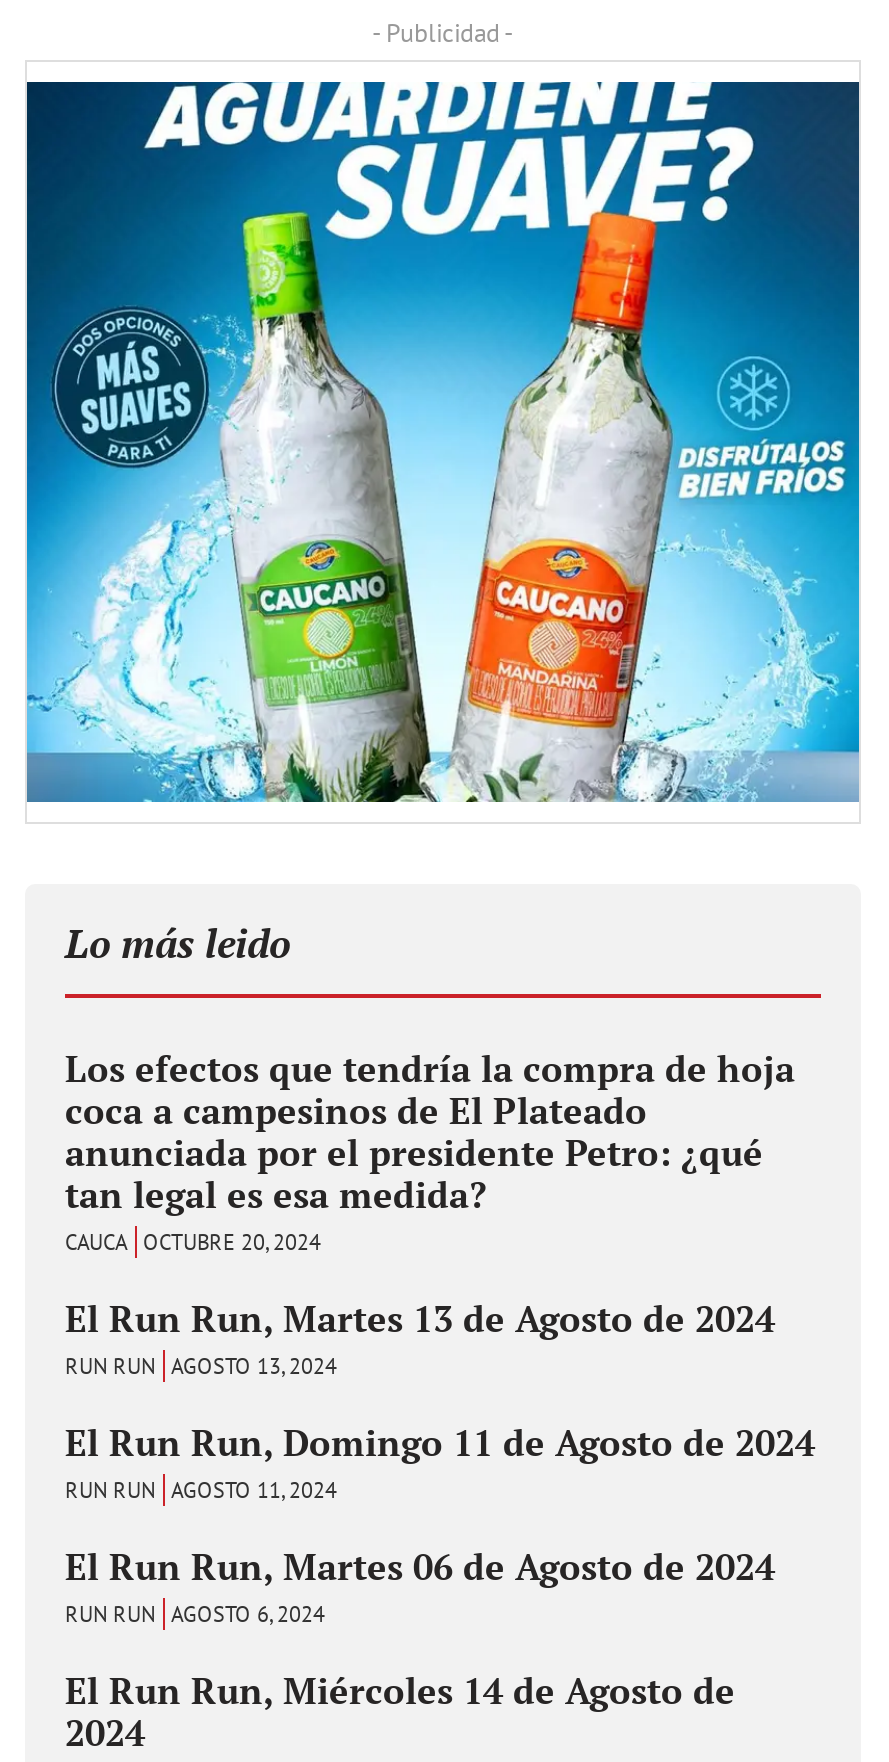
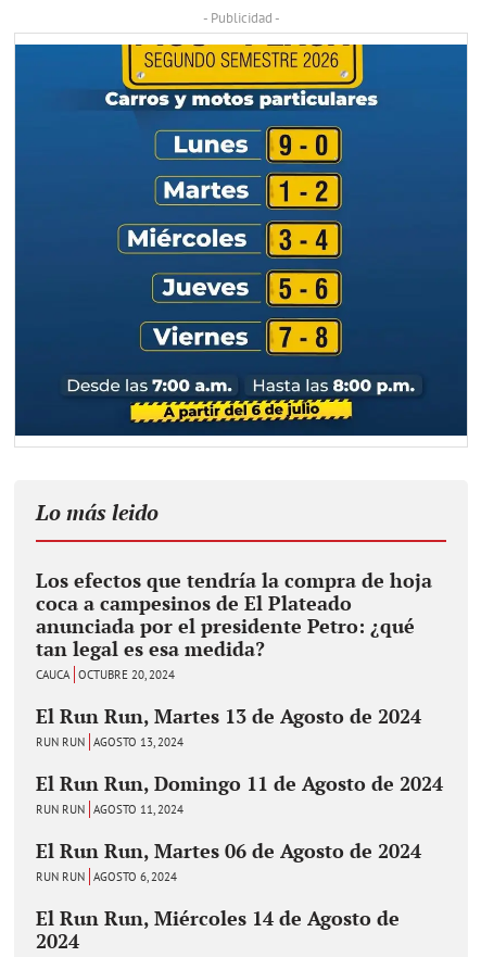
[25,80,861,804] [image] -> [14,43,468,437] [image]

